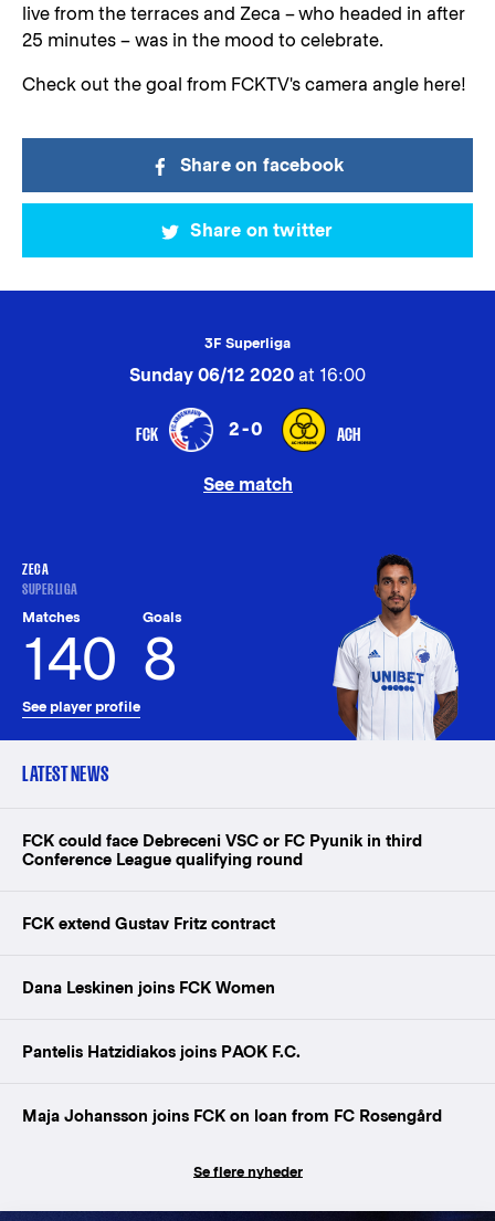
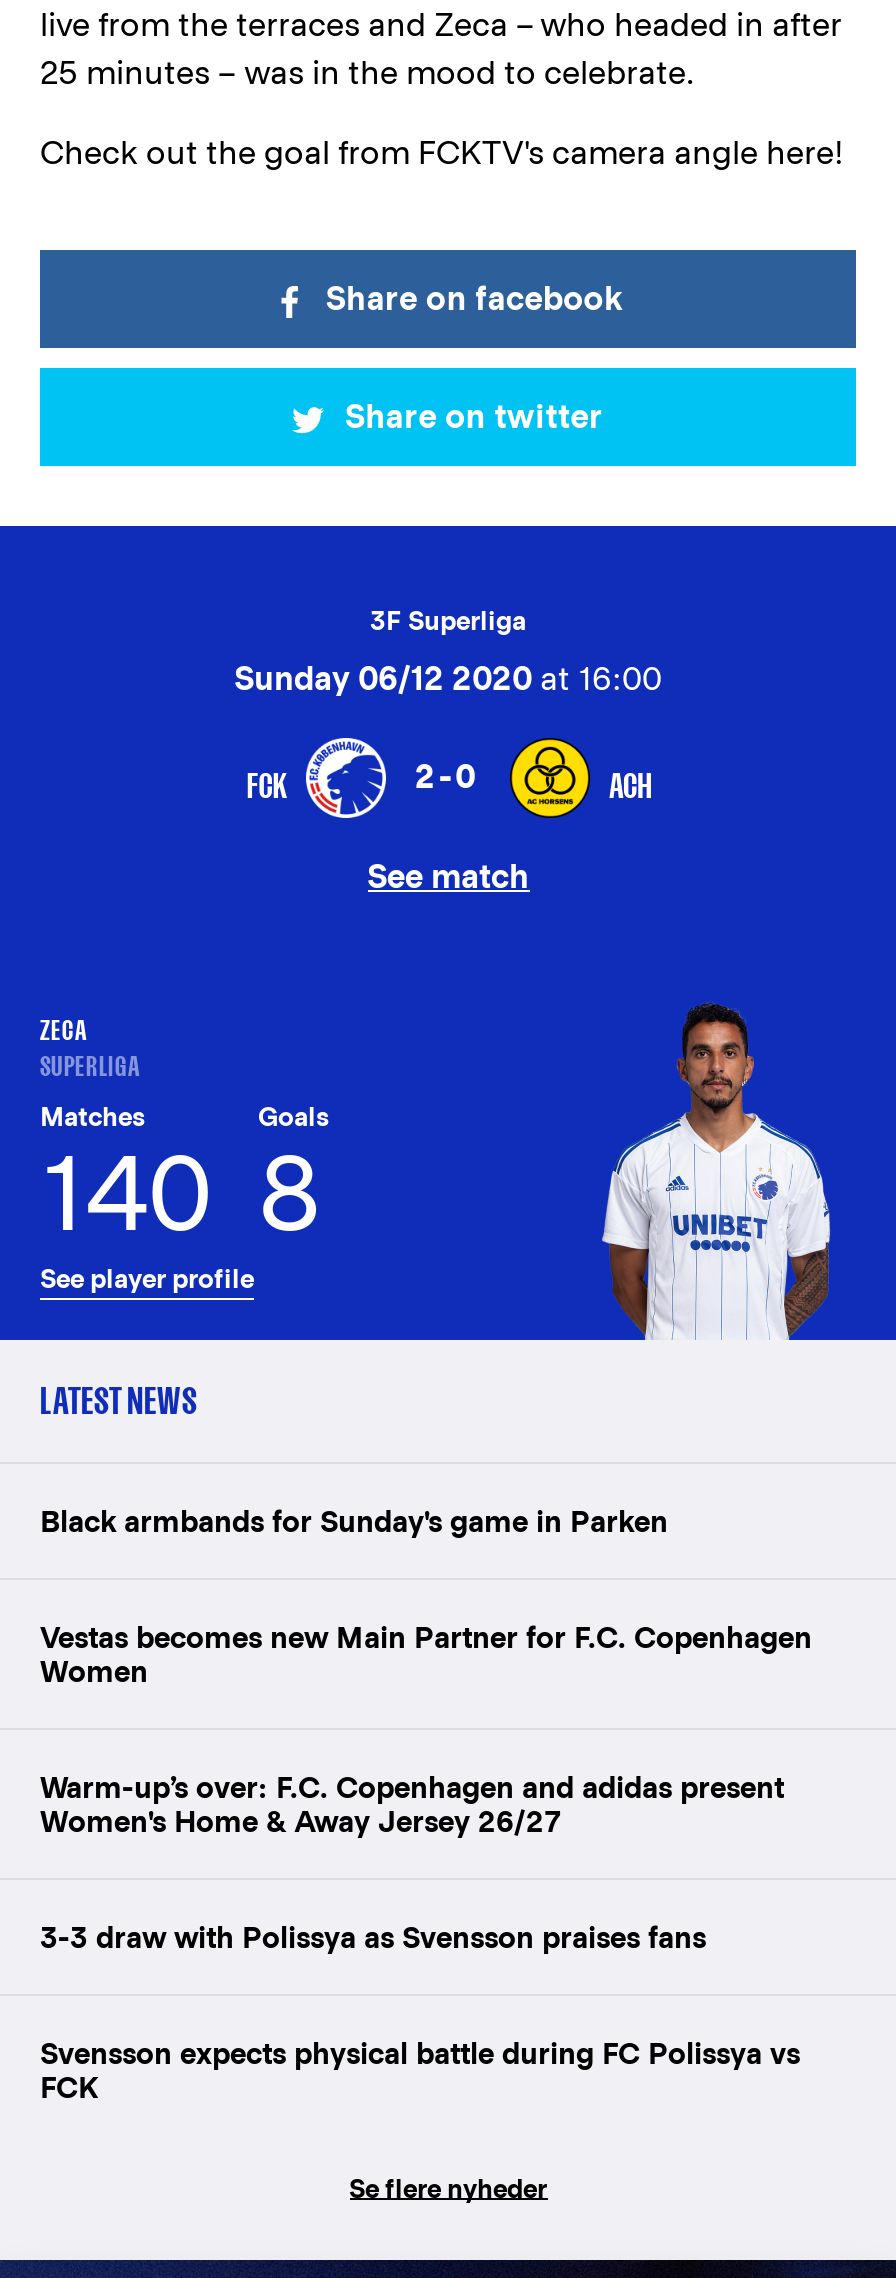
[22,831,422,869] FCK could face Debreceni VSC or FC Pyunik in third | Conference League qualifying round -> [40,1504,668,1538] Black armbands for Sunday's game in Parken
[22,914,275,933] FCK extend Gustav Fritz contract -> [40,1620,812,1688] Vestas becomes new Main Partner for F.C. Copenhagen | Women
[22,978,275,997] Dana Leskinen joins FCK Women -> [40,1770,784,1838] Warm-up’s over: F.C. Copenhagen and adidas present | Women's Home & Away Jersey 26/27
[22,1042,301,1061] Pantelis Hatzidiakos joins PAOK F.C. -> [40,1920,706,1954] 3-3 draw with Polissya as Svensson praises fans
[22,1106,442,1125] Maja Johansson joins FCK on loan from FC Rosengård -> [40,2036,800,2104] Svensson expects physical battle during FC Polissya vs | FCK

